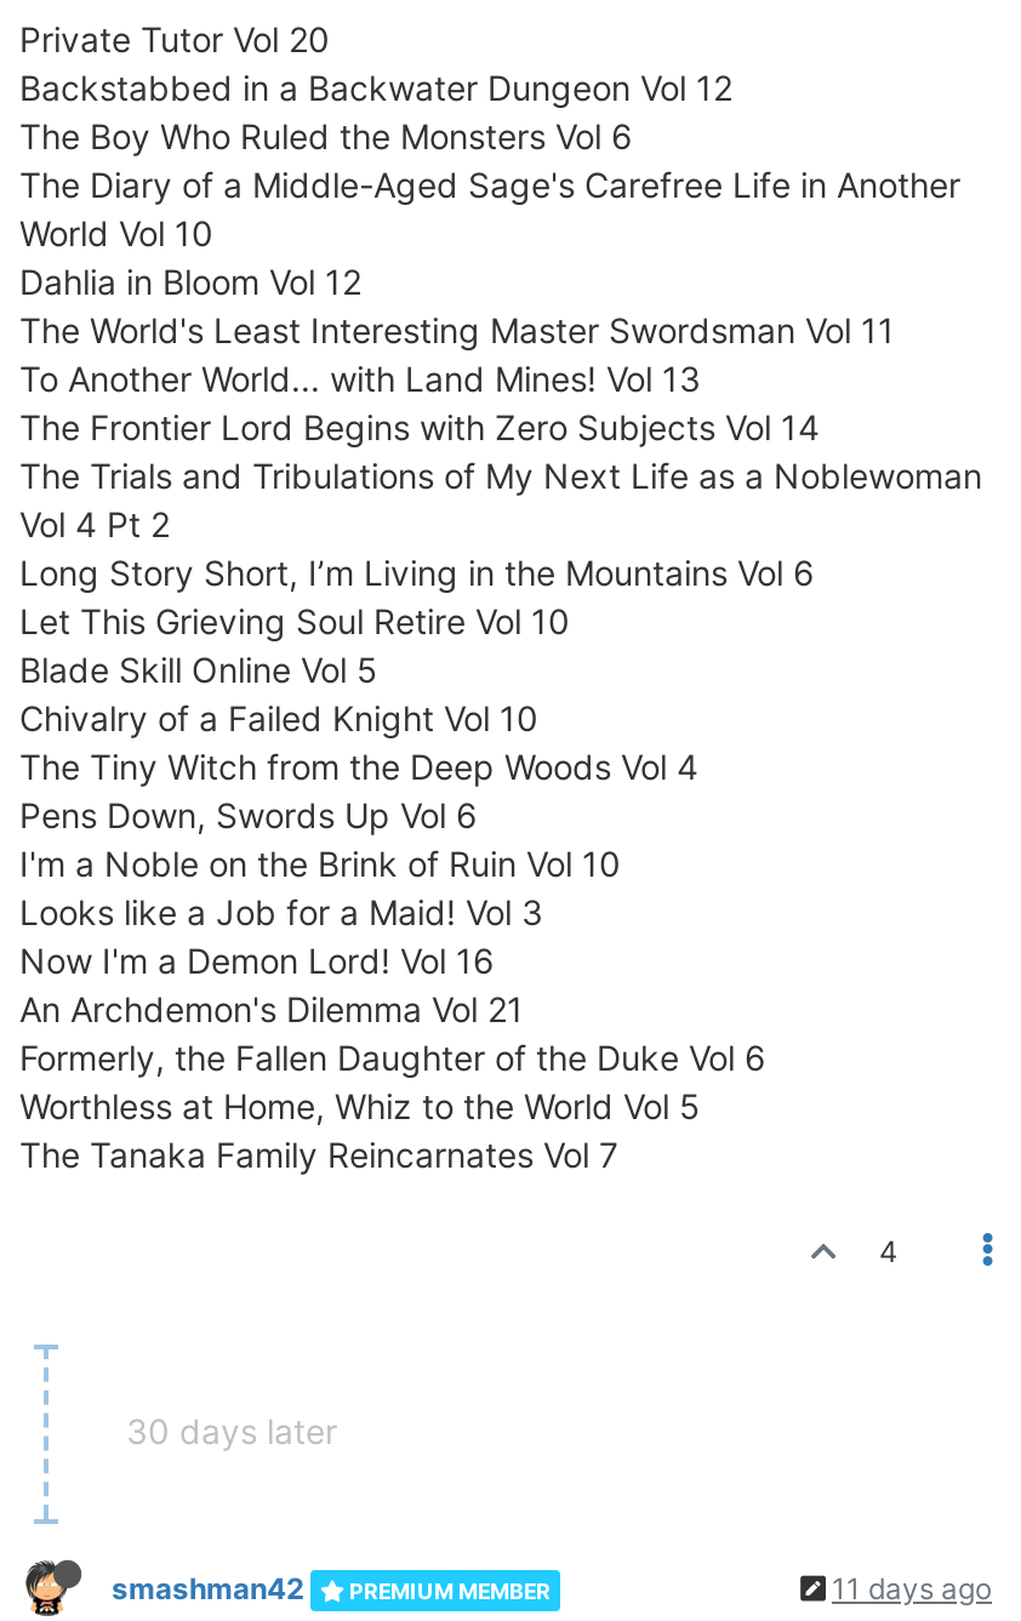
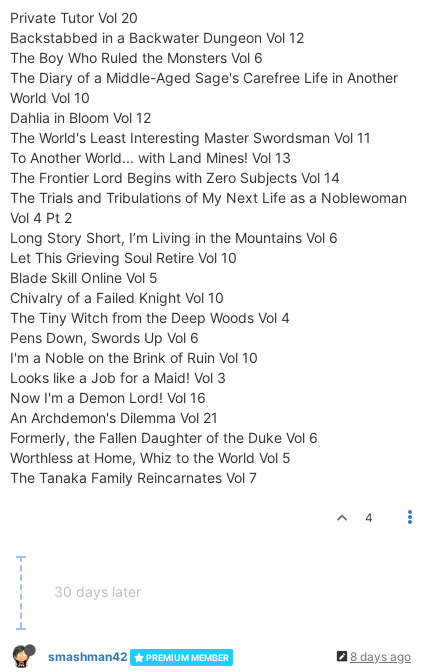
[832,1570,992,1606] 11 days ago -> [350,649,411,664] 8 days ago

